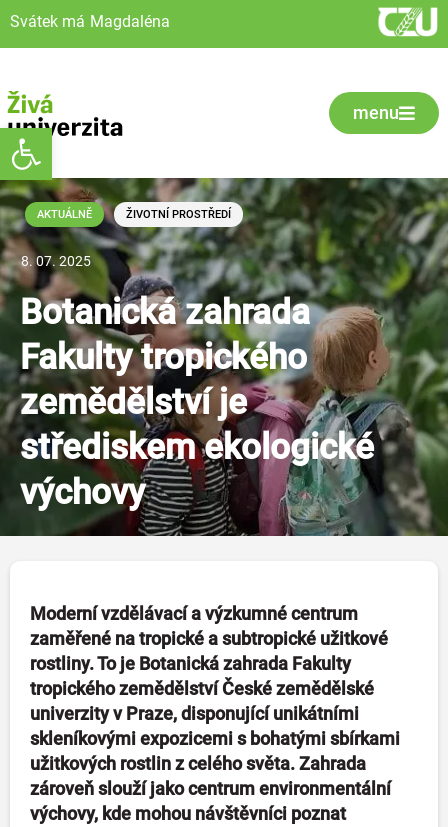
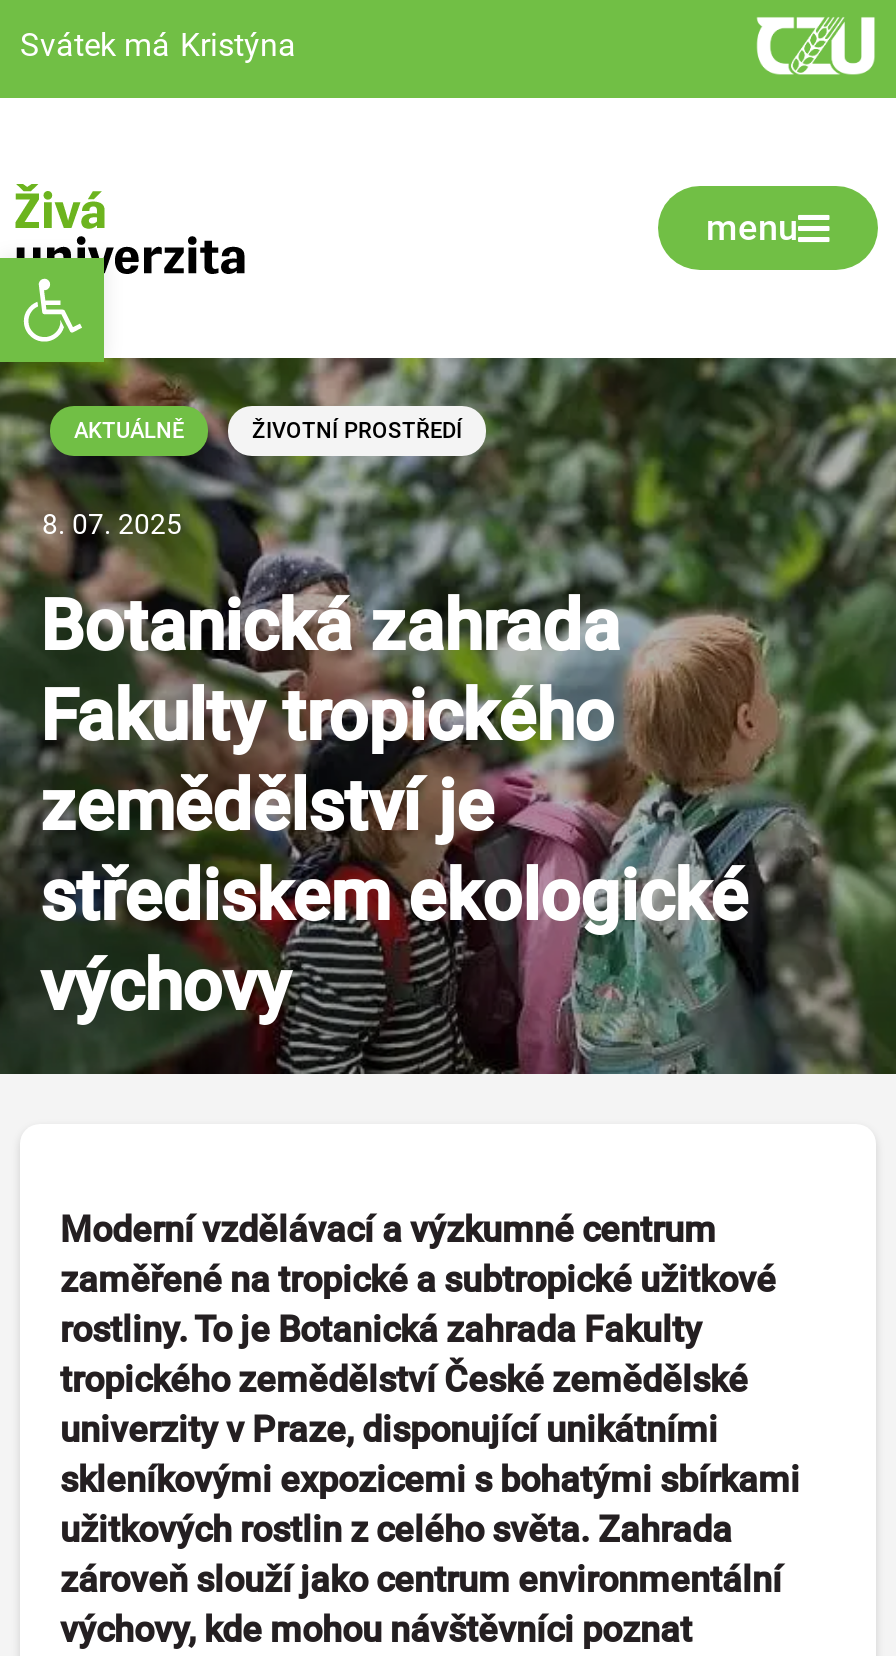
[10,12,170,31] Svátek má Magdaléna -> [20,26,296,64] Svátek má Kristýna

